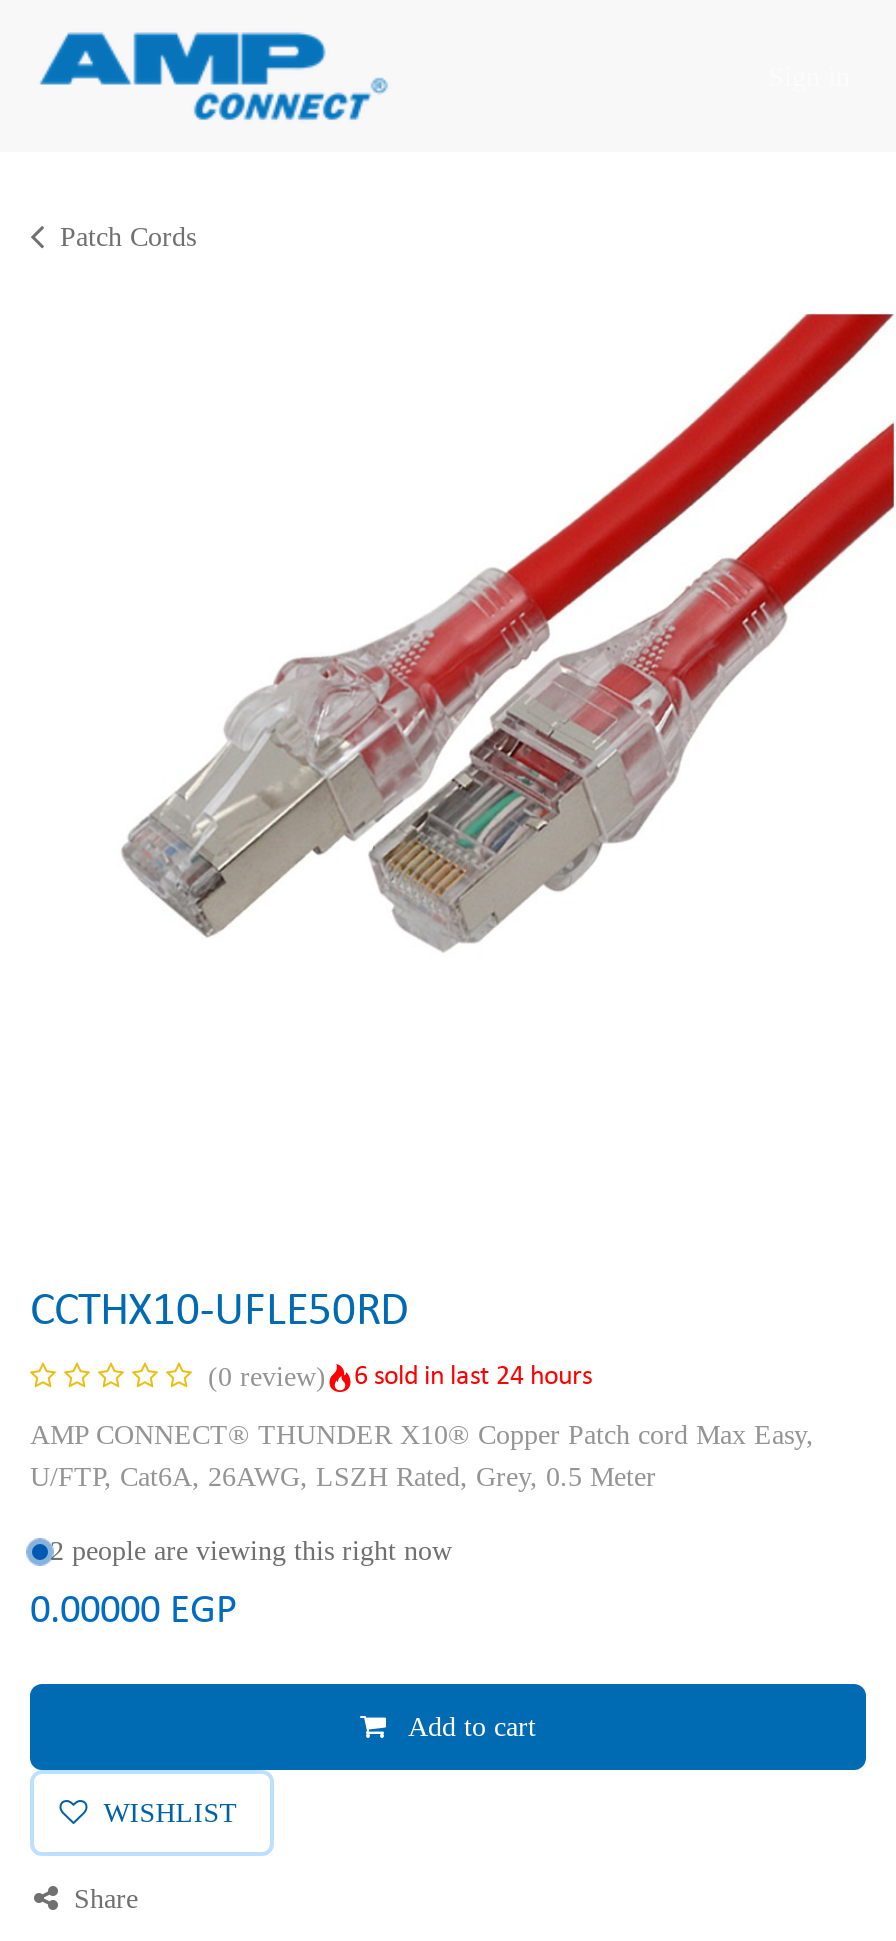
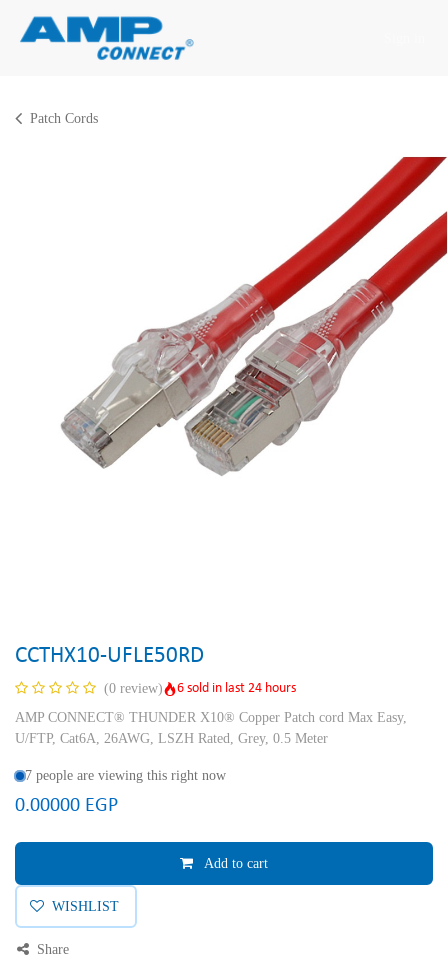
[50,1536,452,1566] 2 people are viewing this right now -> [25,768,226,783] 7 people are viewing this right now

